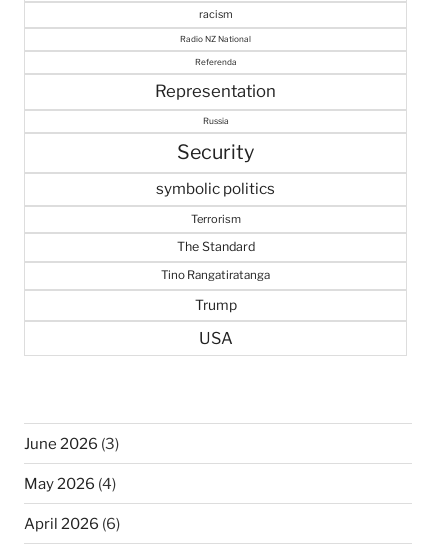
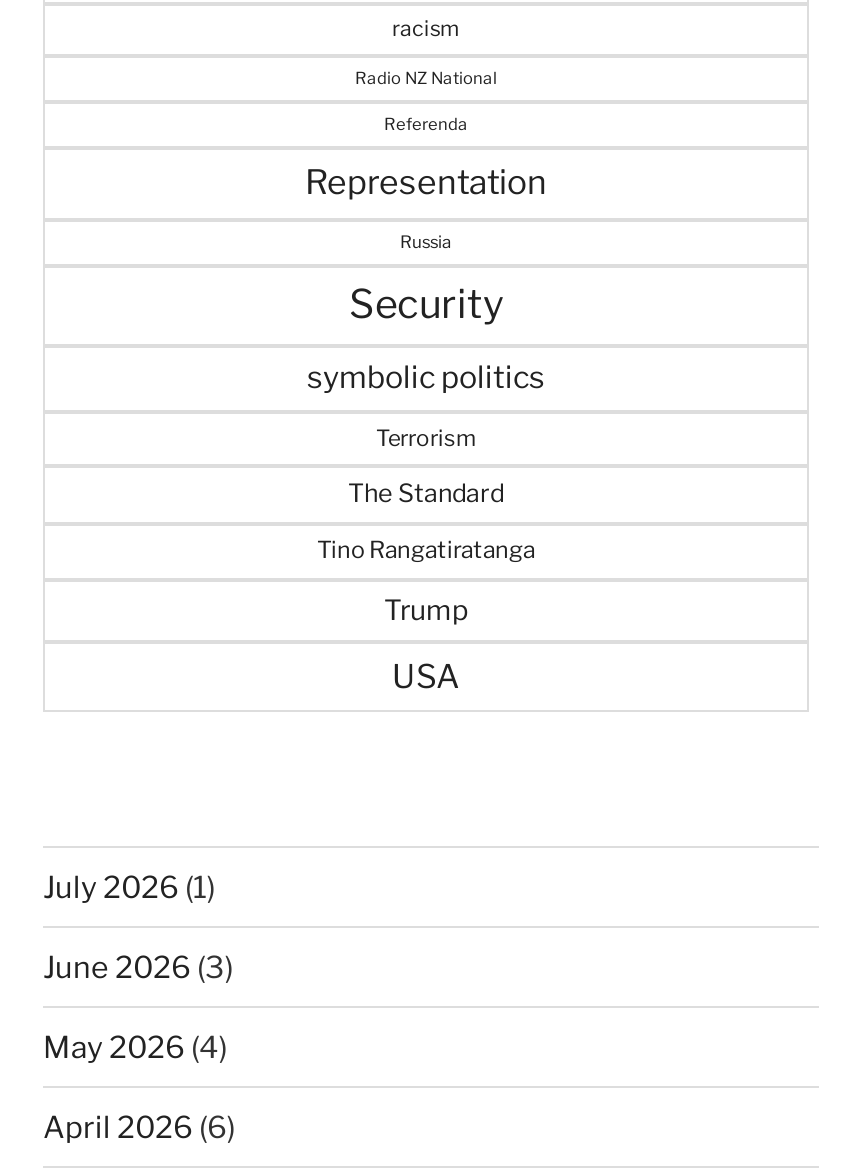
none -> [43,869,215,905] July 2026 (1)

